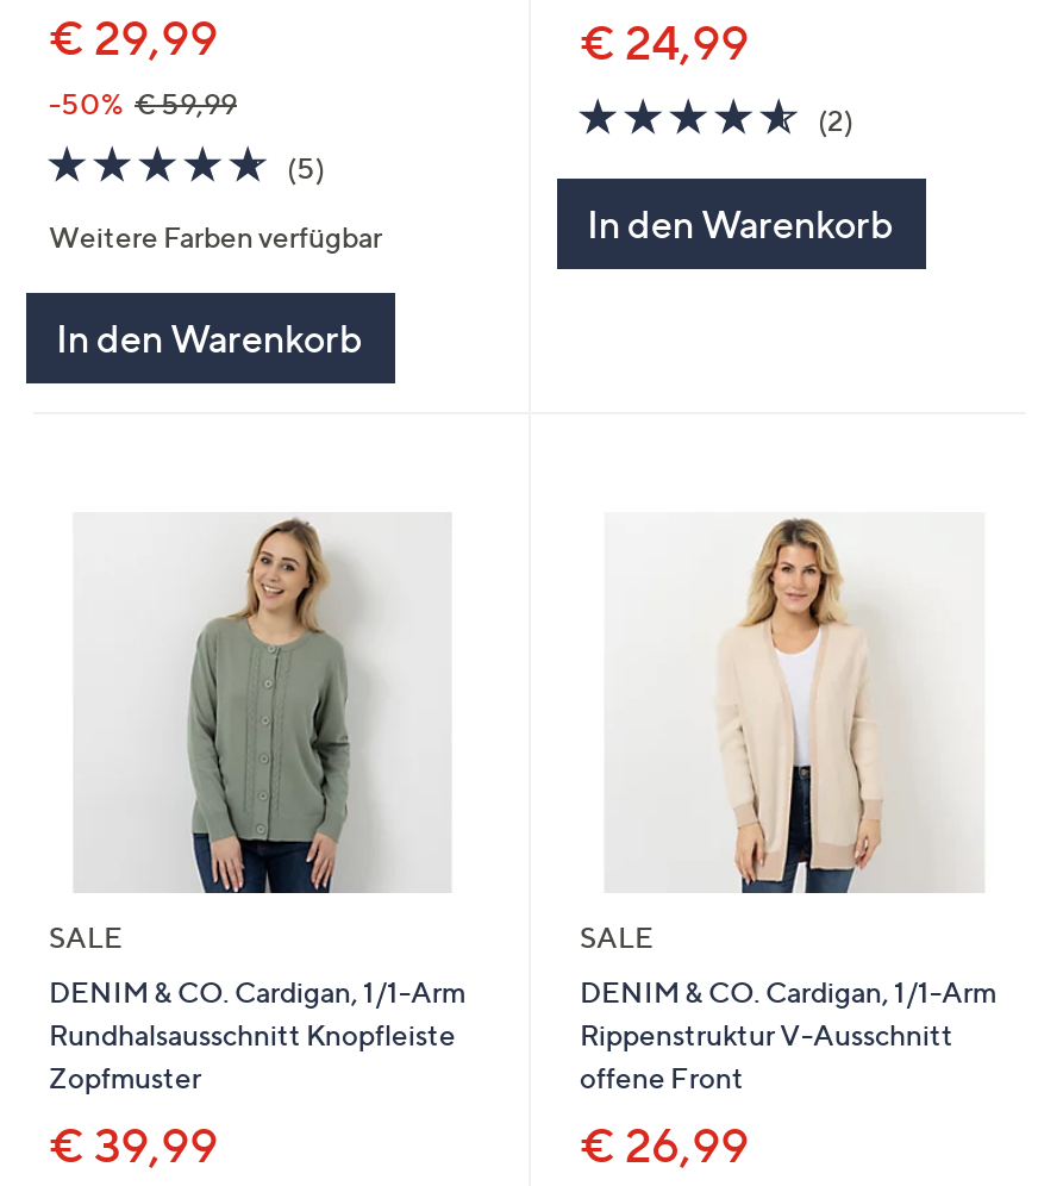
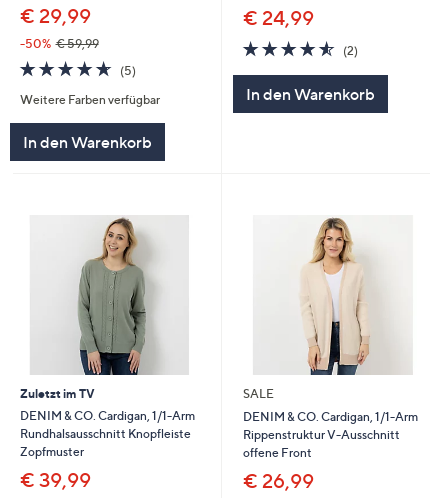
[49,918,123,954] SALE -> [19,385,94,400] Zuletzt im TV

